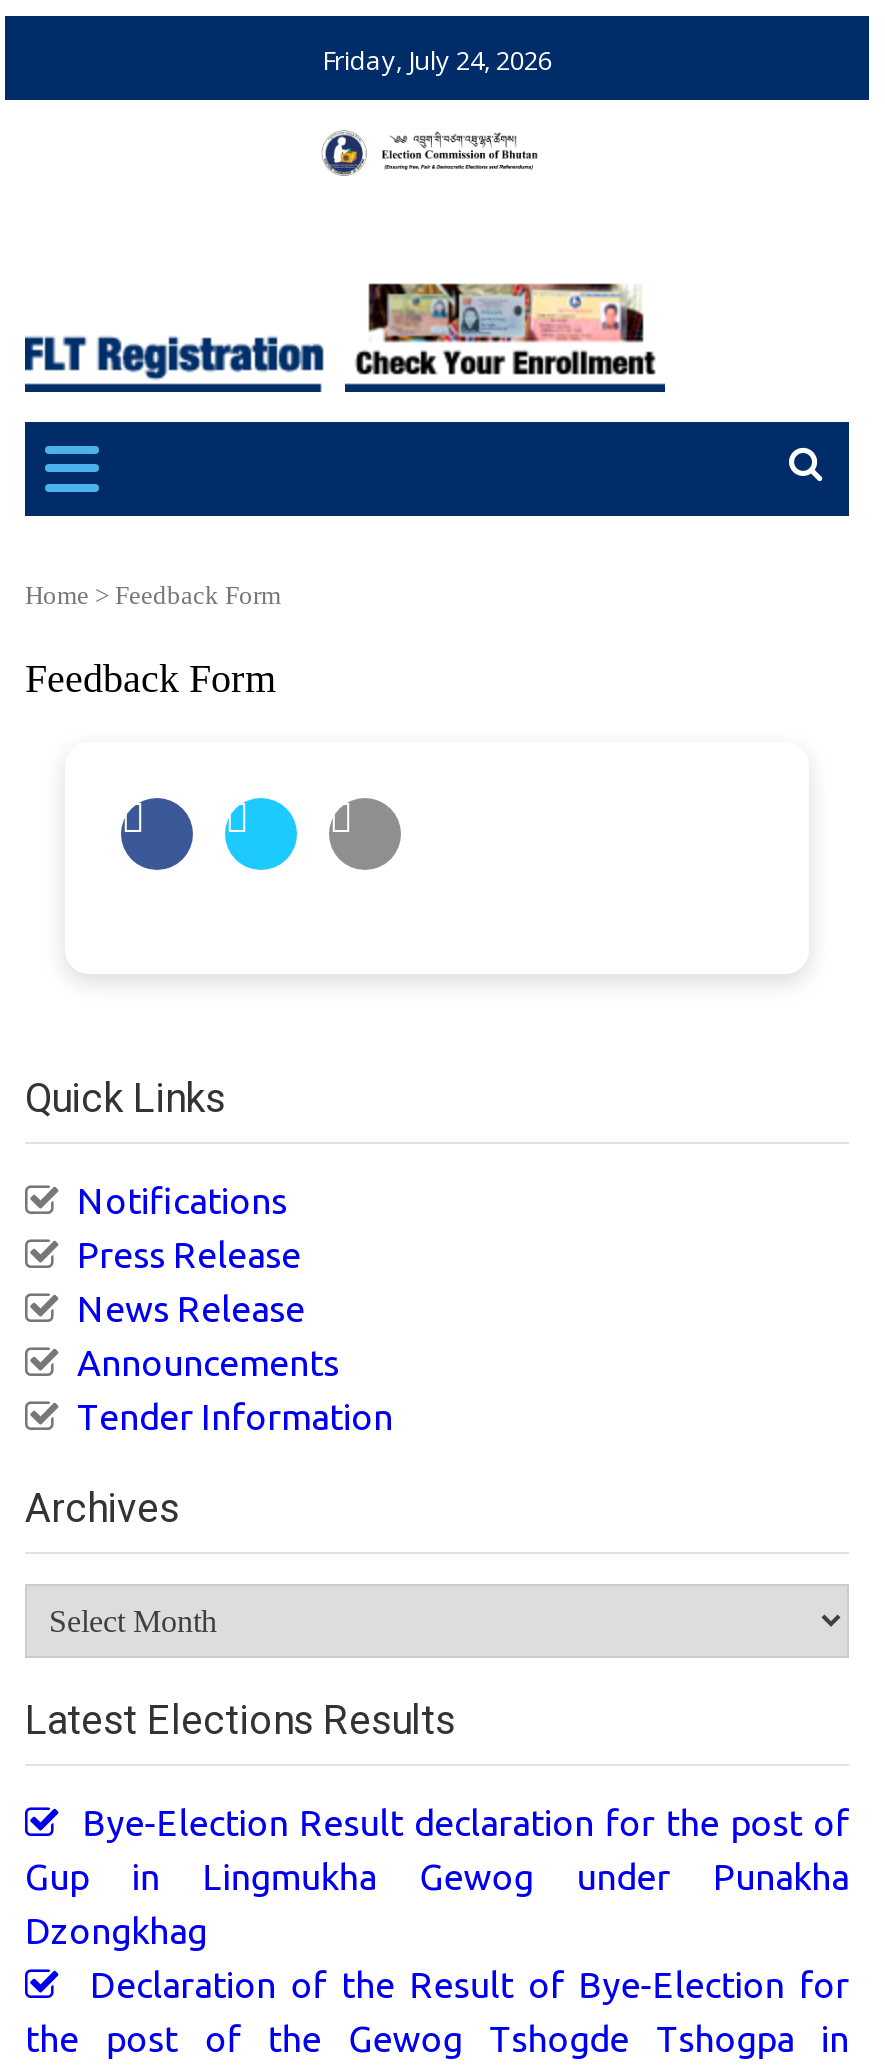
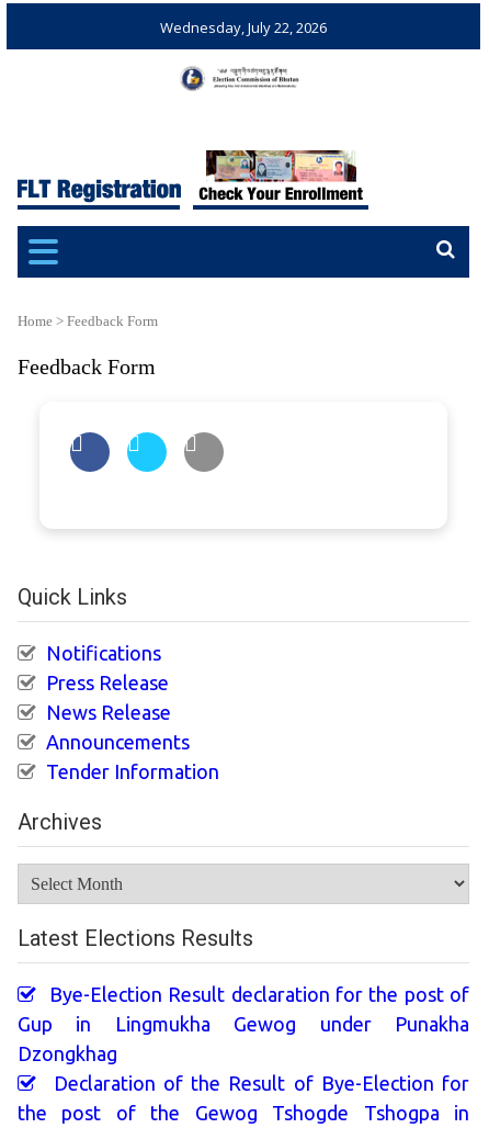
[322,42,552,78] Friday, July 24, 2026 -> [160,18,327,37] Wednesday, July 22, 2026

